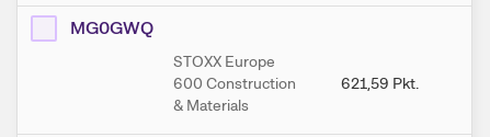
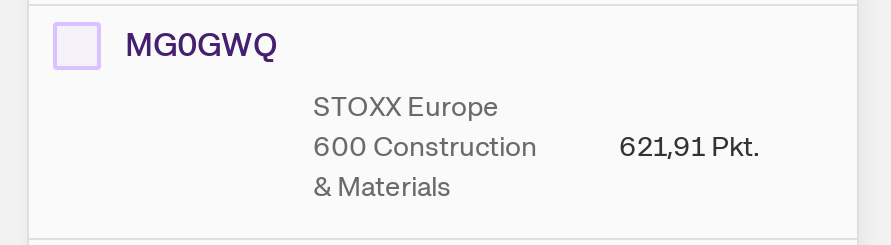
[341,74,419,93] 621,59 Pkt. -> [619,128,759,164] 621,91 Pkt.

